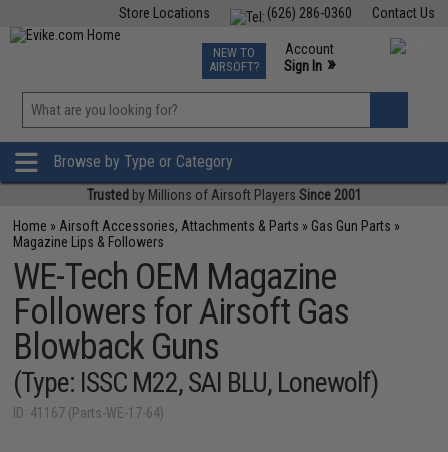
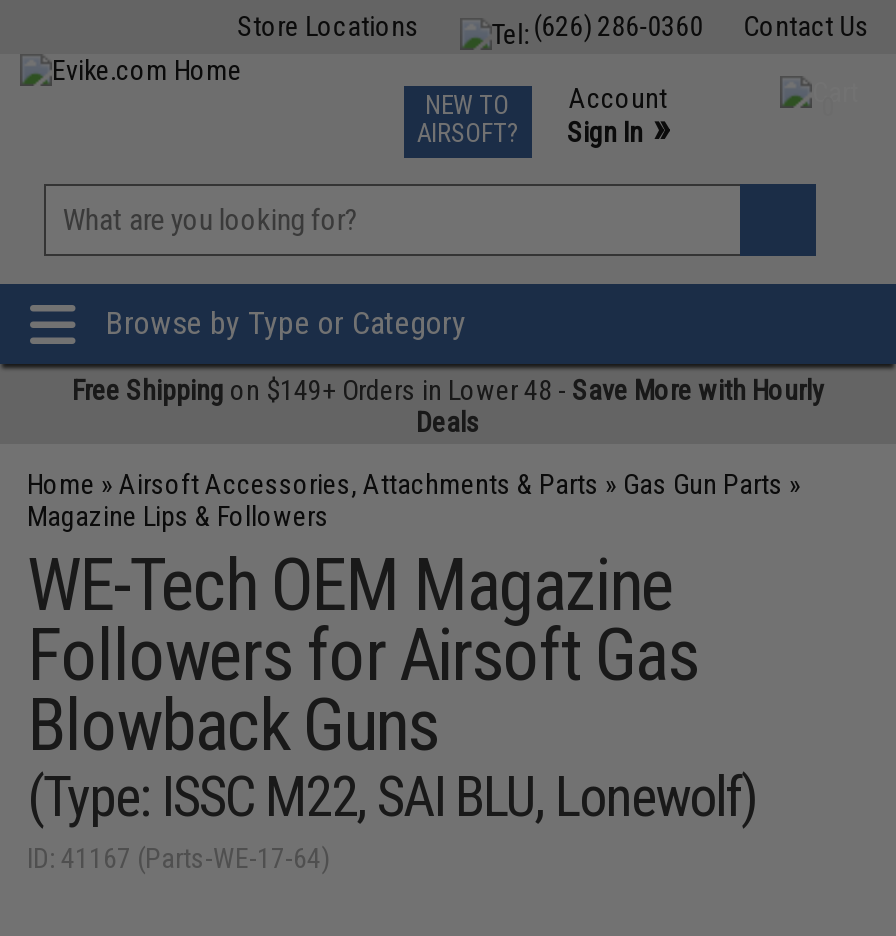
[86,187,361,203] Trusted by Millions of Airsoft Players Since 2001 -> [72,374,824,438] Free Shipping on $149+ Orders in Lower 48 - Save More with Hourly | Deals

